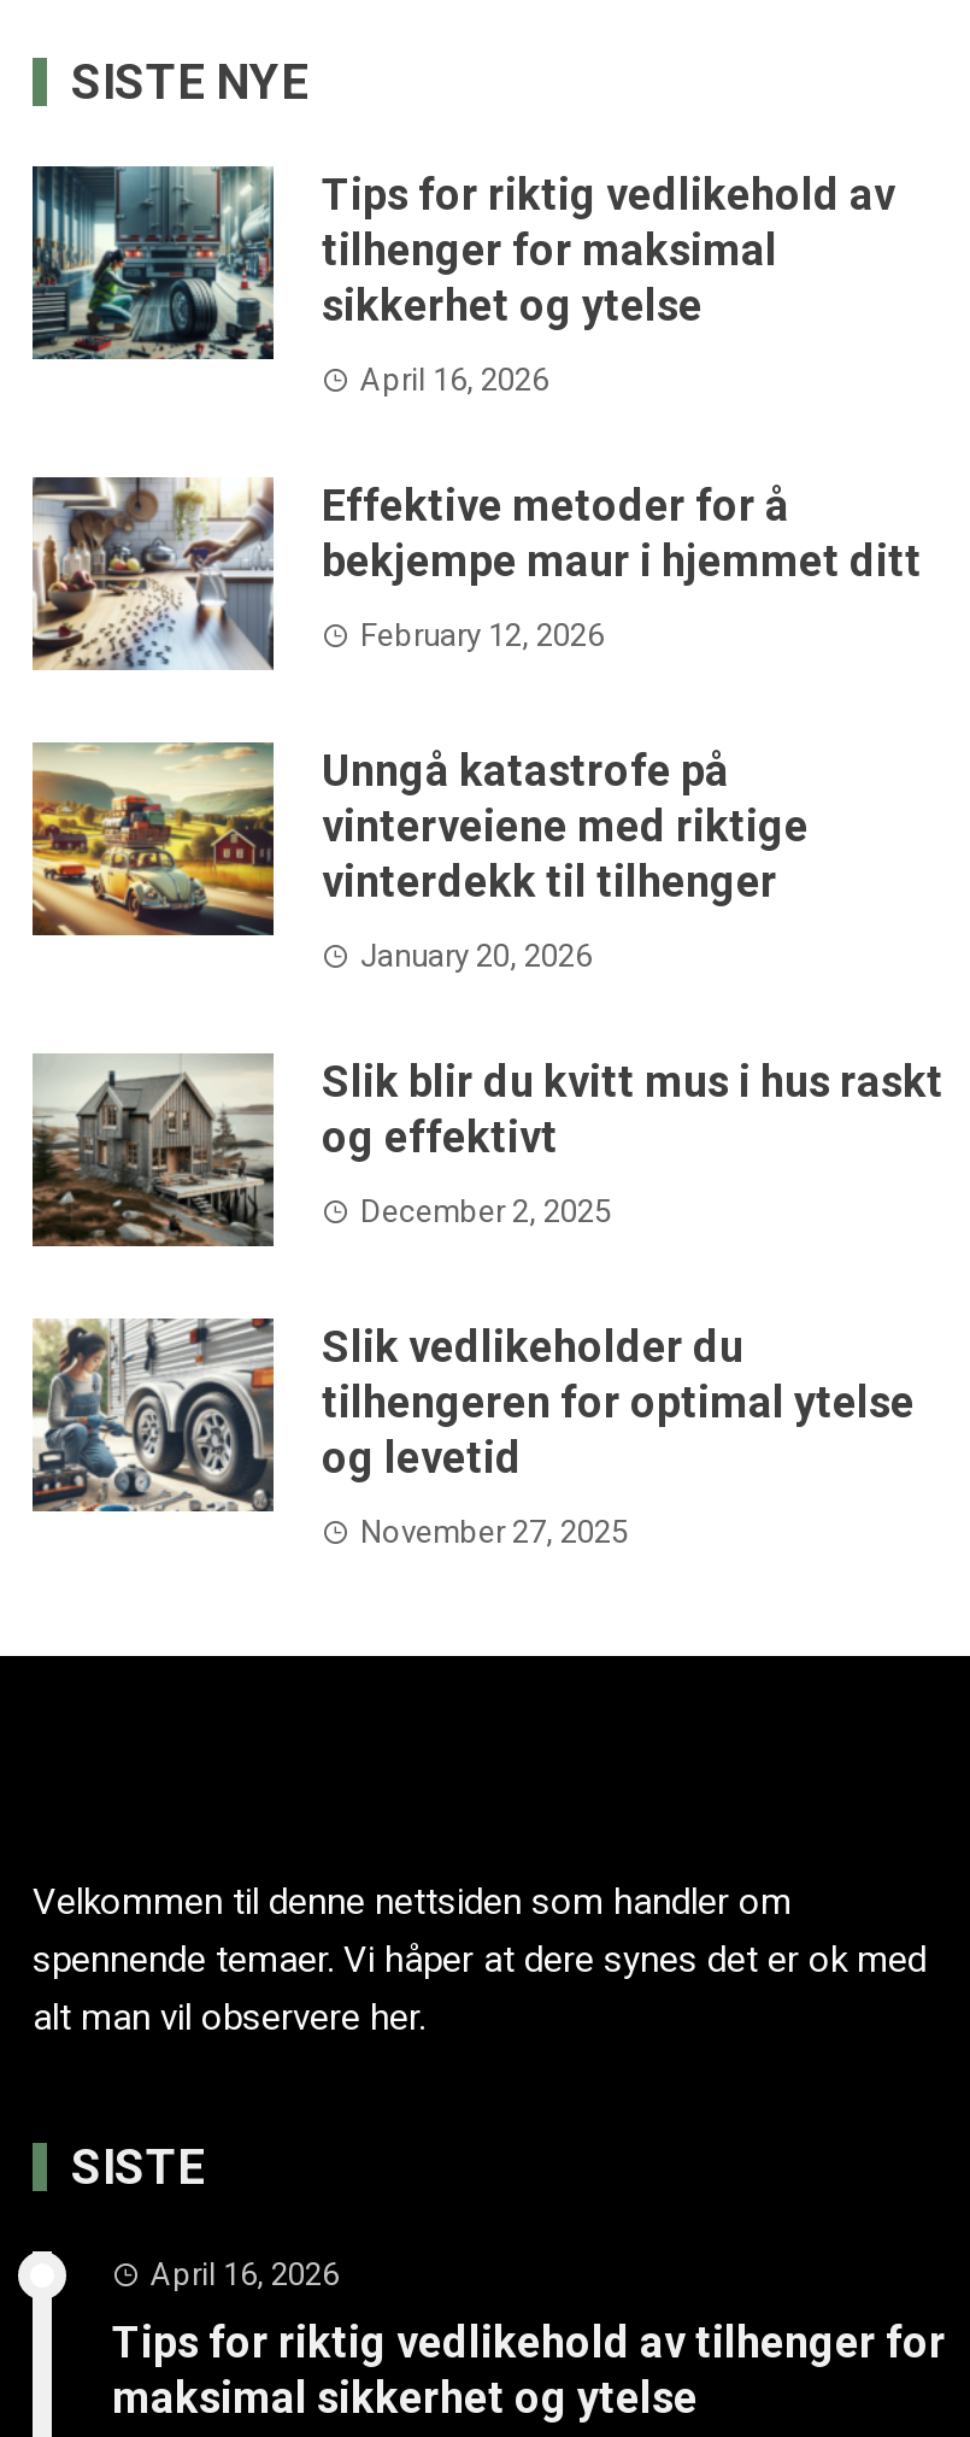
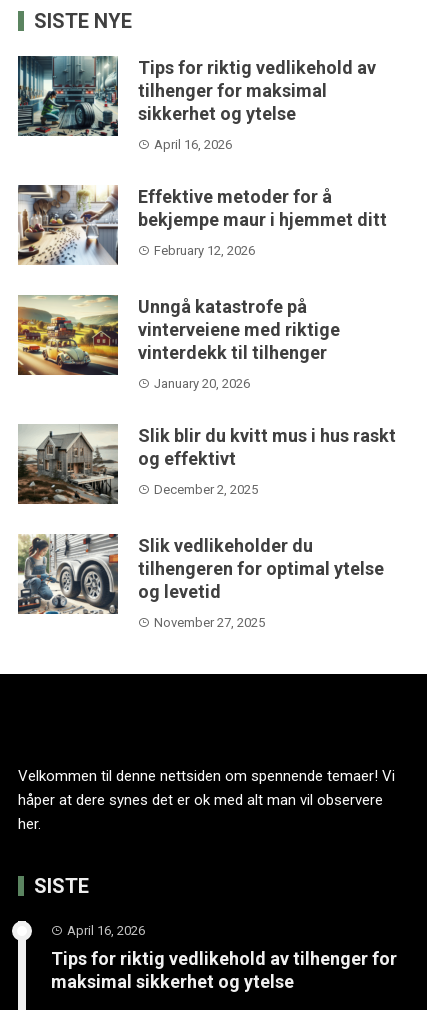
[33,1881,927,2040] Velkommen til denne nettsiden som handler om | spennende temaer. Vi håper at dere synes det er ok med | alt man vil observere her. -> [18,767,395,833] Velkommen til denne nettsiden om spennende temaer! Vi | håper at dere synes det er ok med alt man vil observere | her.

